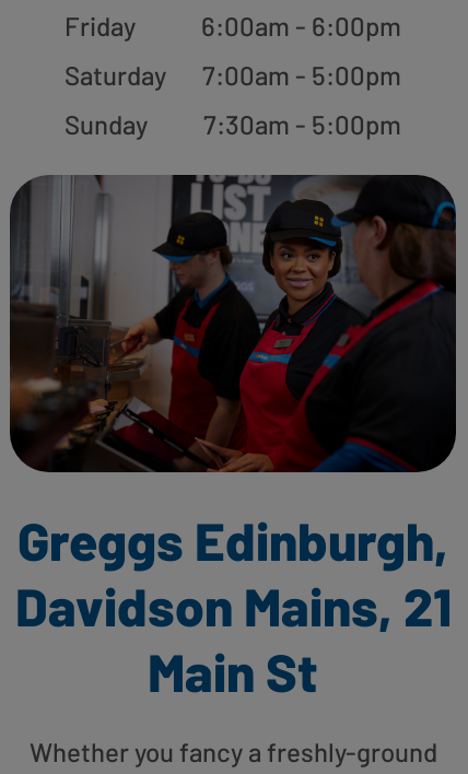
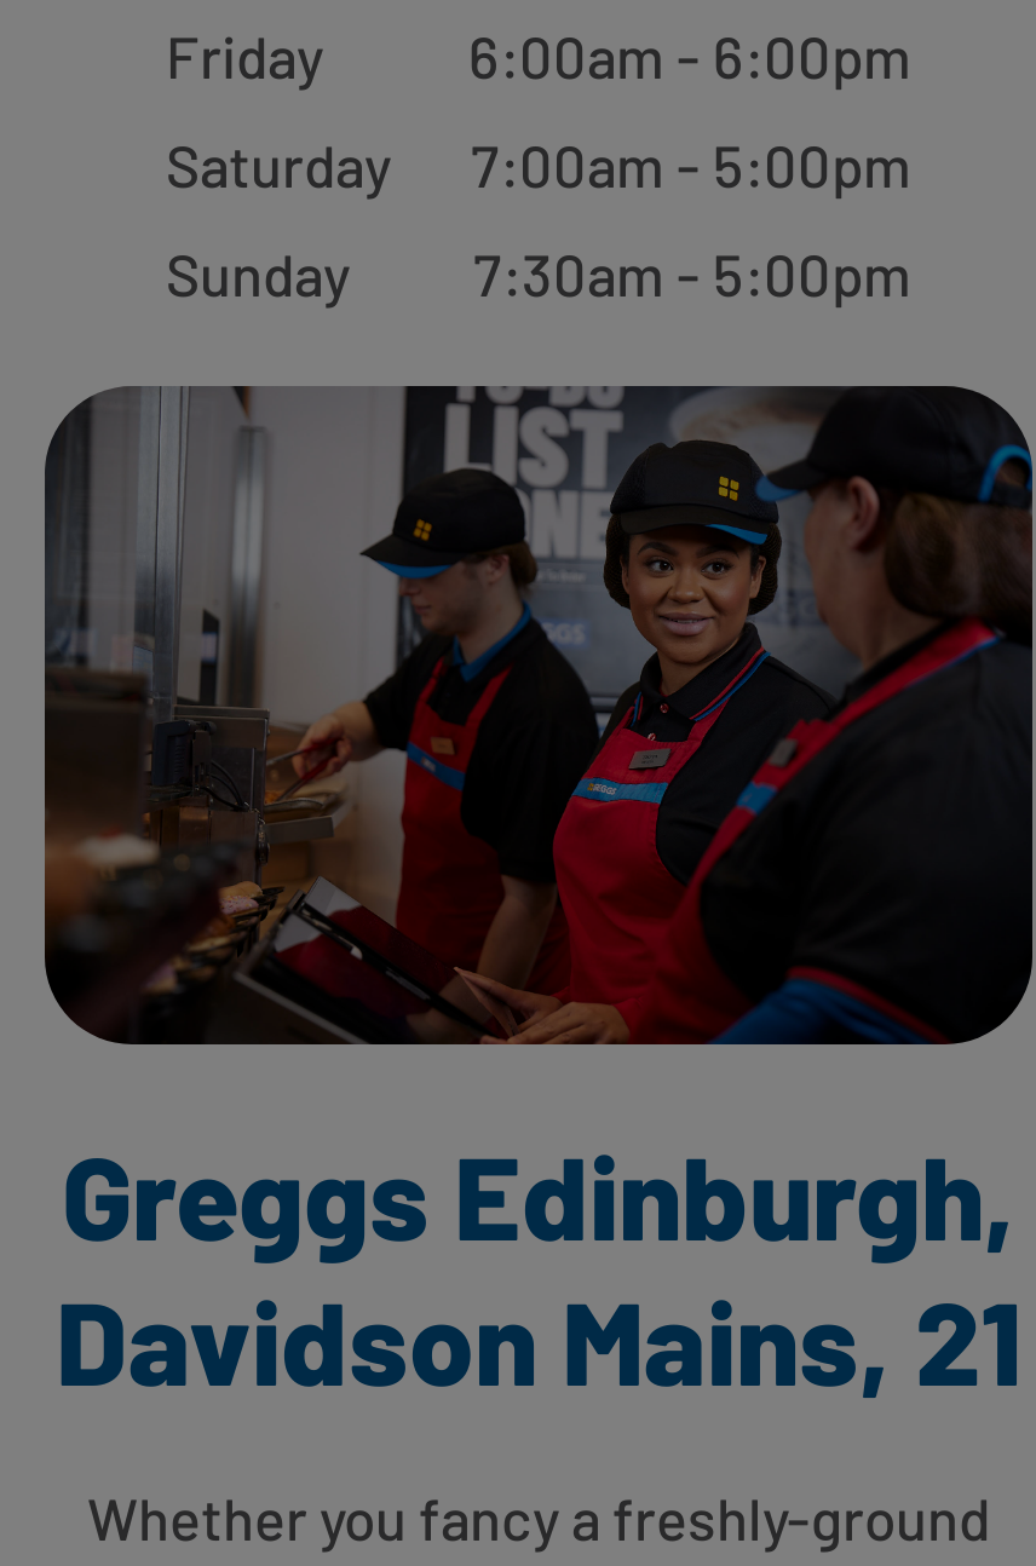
[148,639,318,703] Main St -> none

